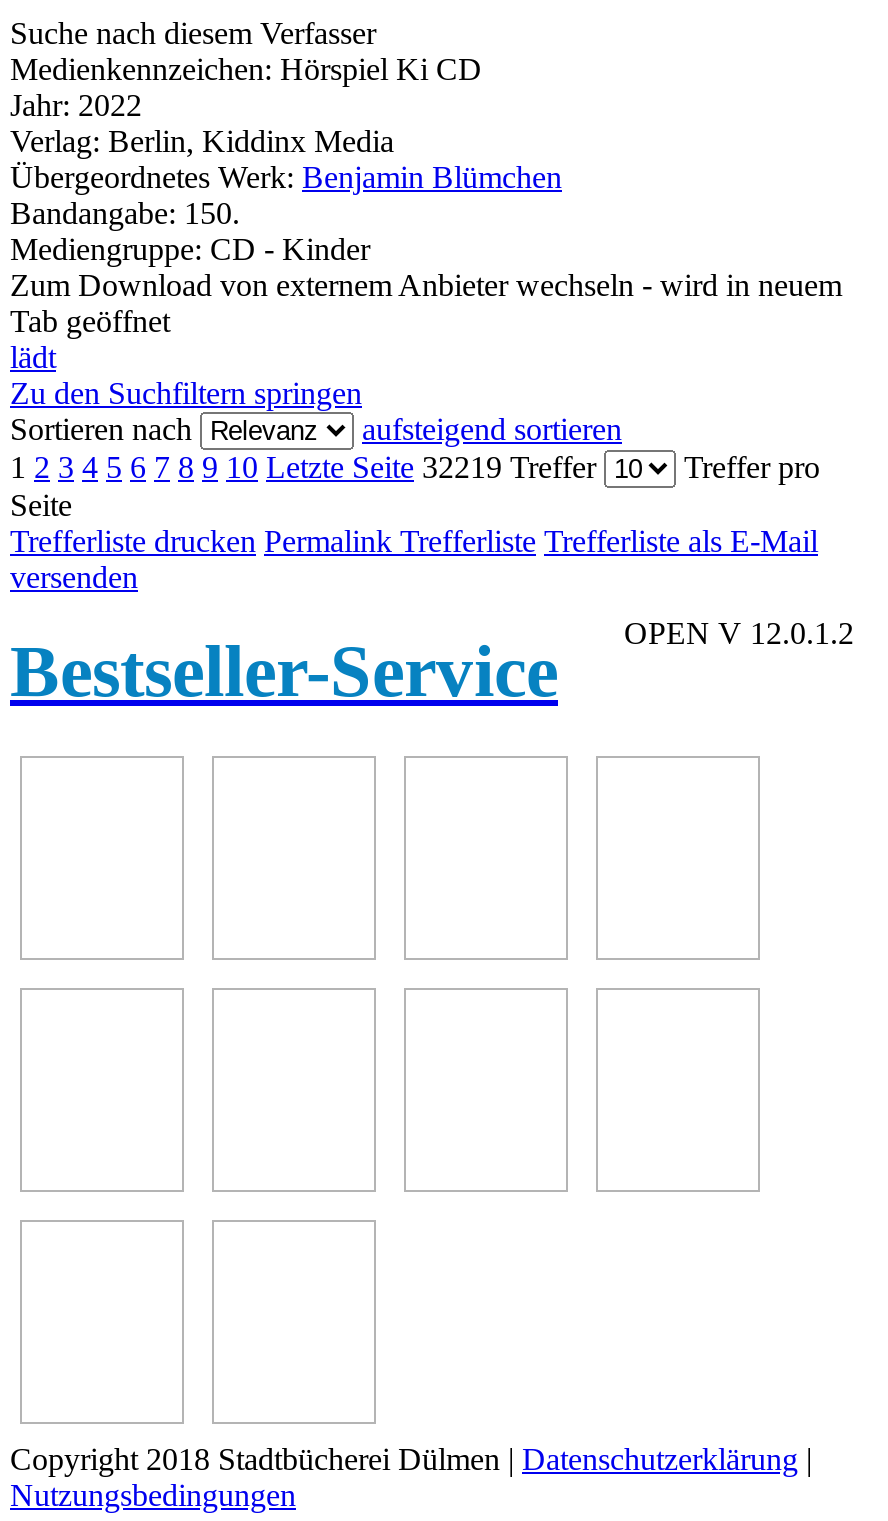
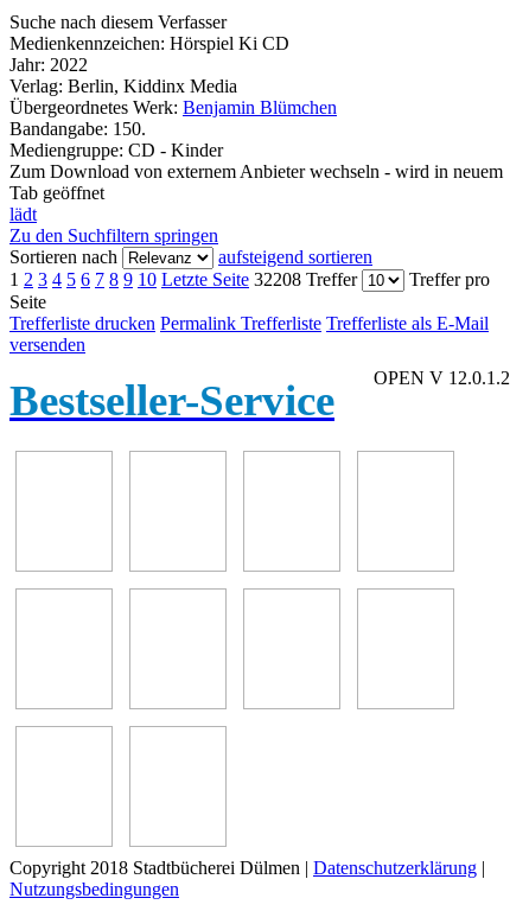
[10,450,596,484] 1 2 3 4 5 6 7 8 9 10 Letzte Seite 32219 Treffer -> [9,269,357,290] 1 2 3 4 5 6 7 8 9 10 Letzte Seite 32208 Treffer

